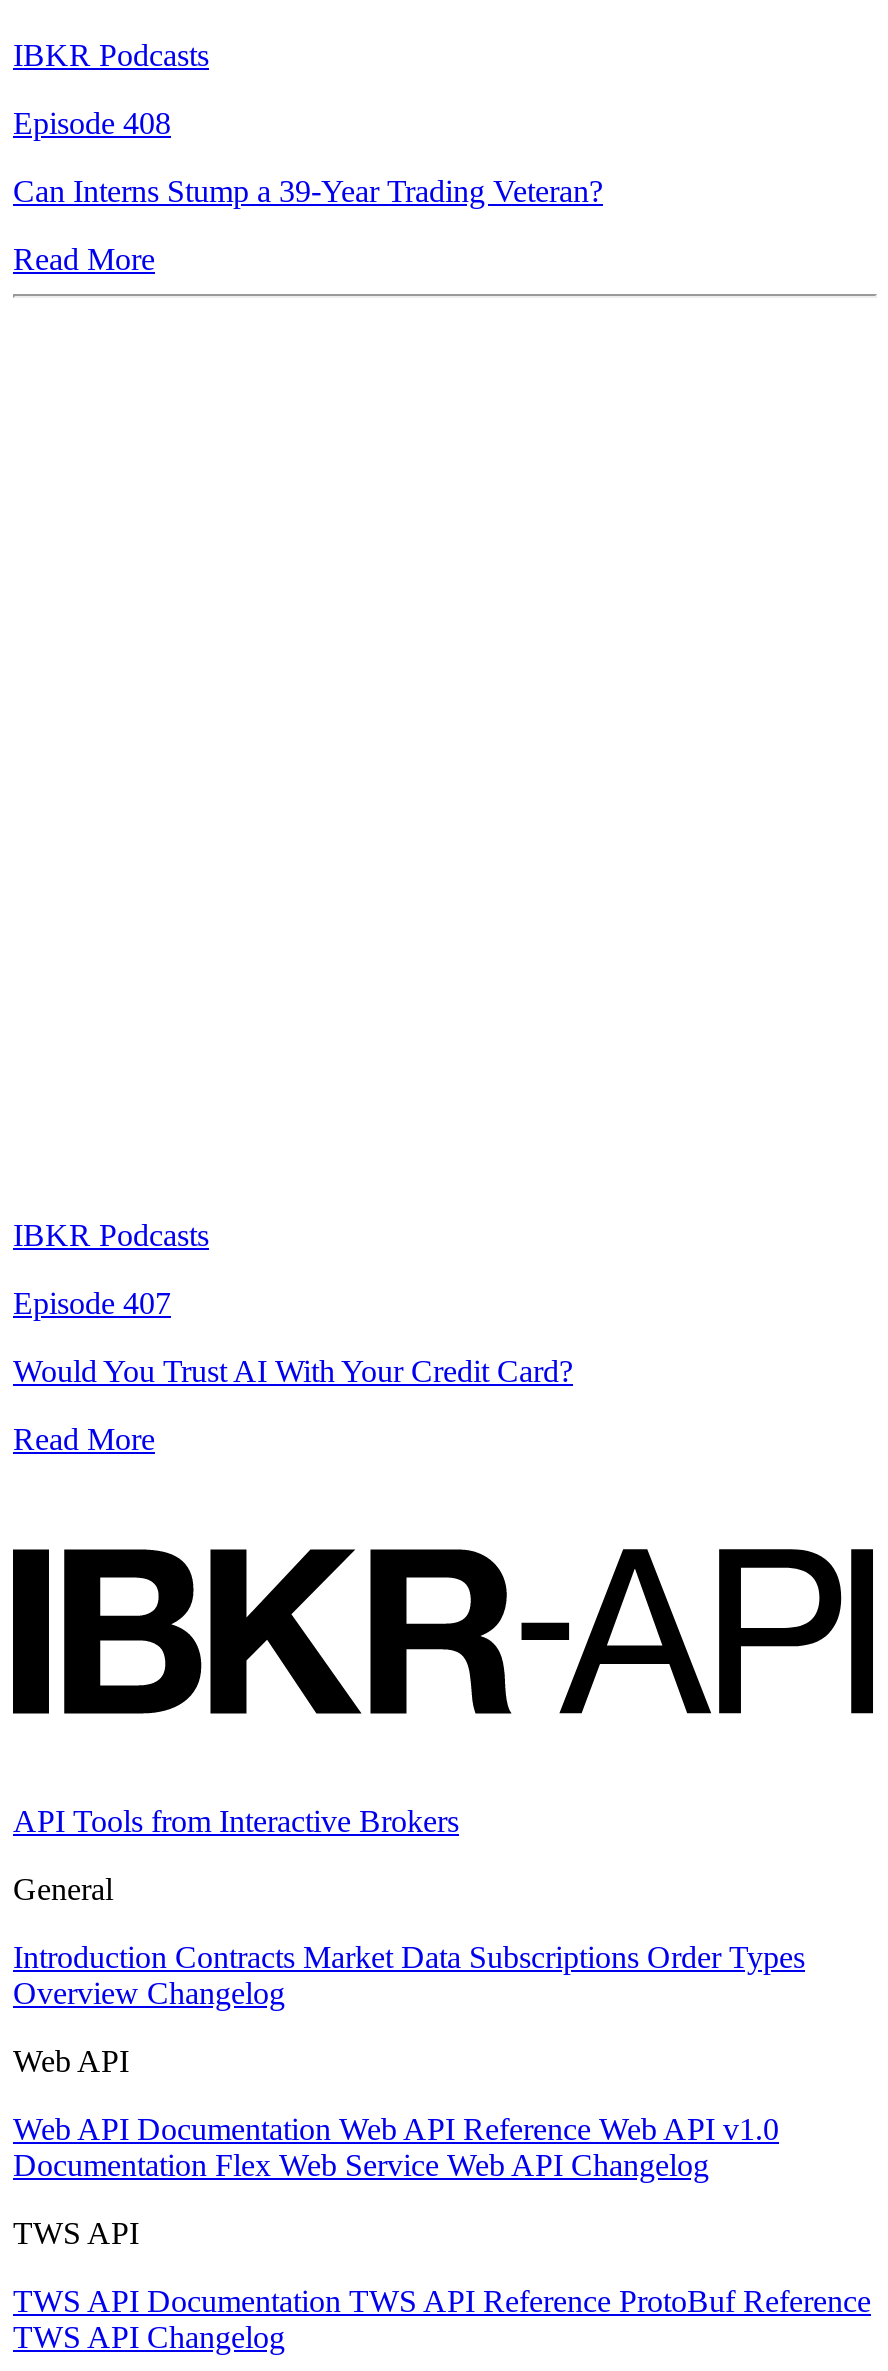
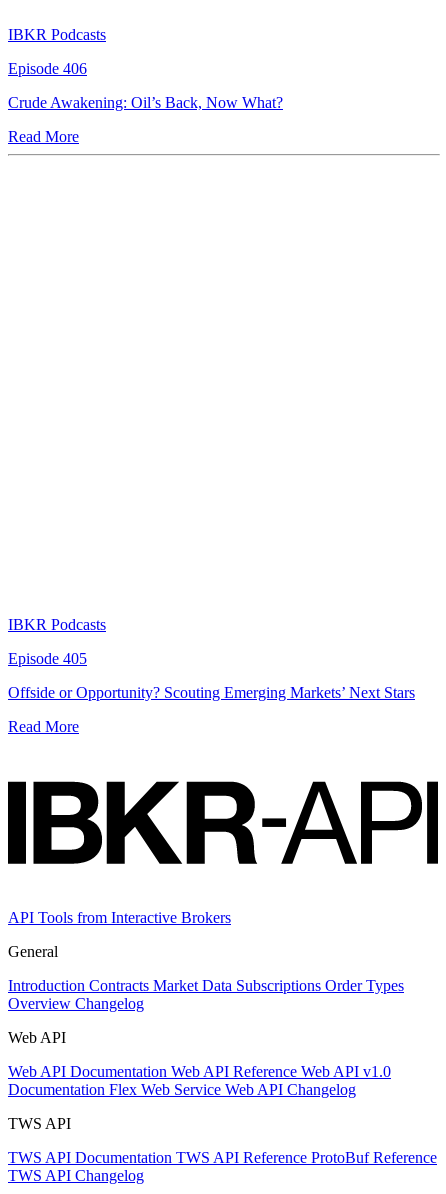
[13,106,171,140] Episode 408 -> [8,60,87,77] Episode 406
[13,174,603,208] Can Interns Stump a 39-Year Trading Veteran? -> [8,94,283,111] Crude Awakening: Oil’s Back, Now What?
[13,1286,171,1320] Episode 407 -> [8,650,87,667] Episode 405
[13,1354,573,1388] Would You Trust AI With Your Credit Card? -> [8,684,415,701] Offside or Opportunity? Scouting Emerging Markets’ Next Stars

